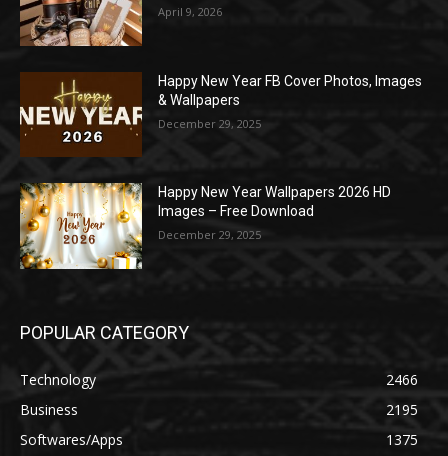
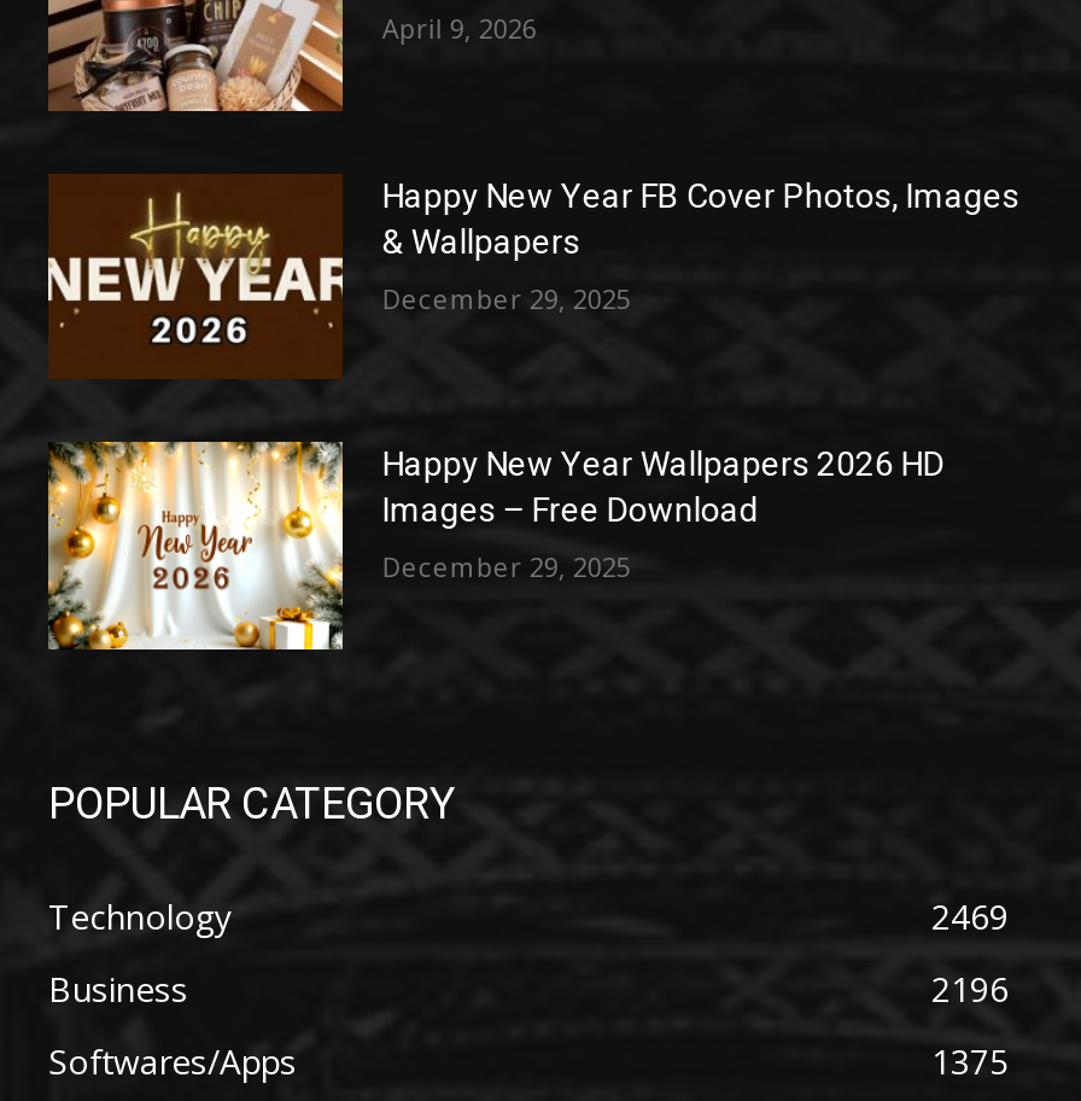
[386,370,418,389] 2466 -> [931,894,1009,939] 2469
[386,400,418,419] 2195 -> [931,966,1009,1012] 2196

